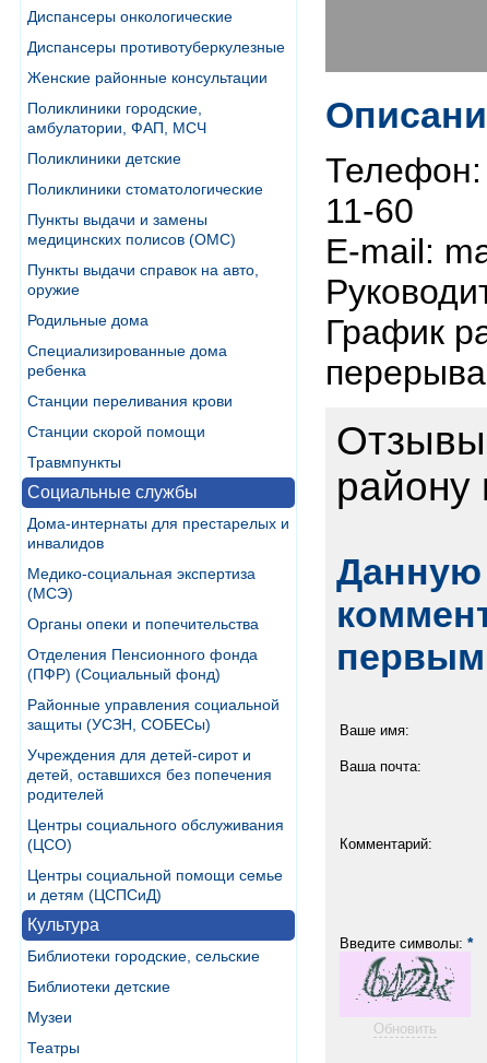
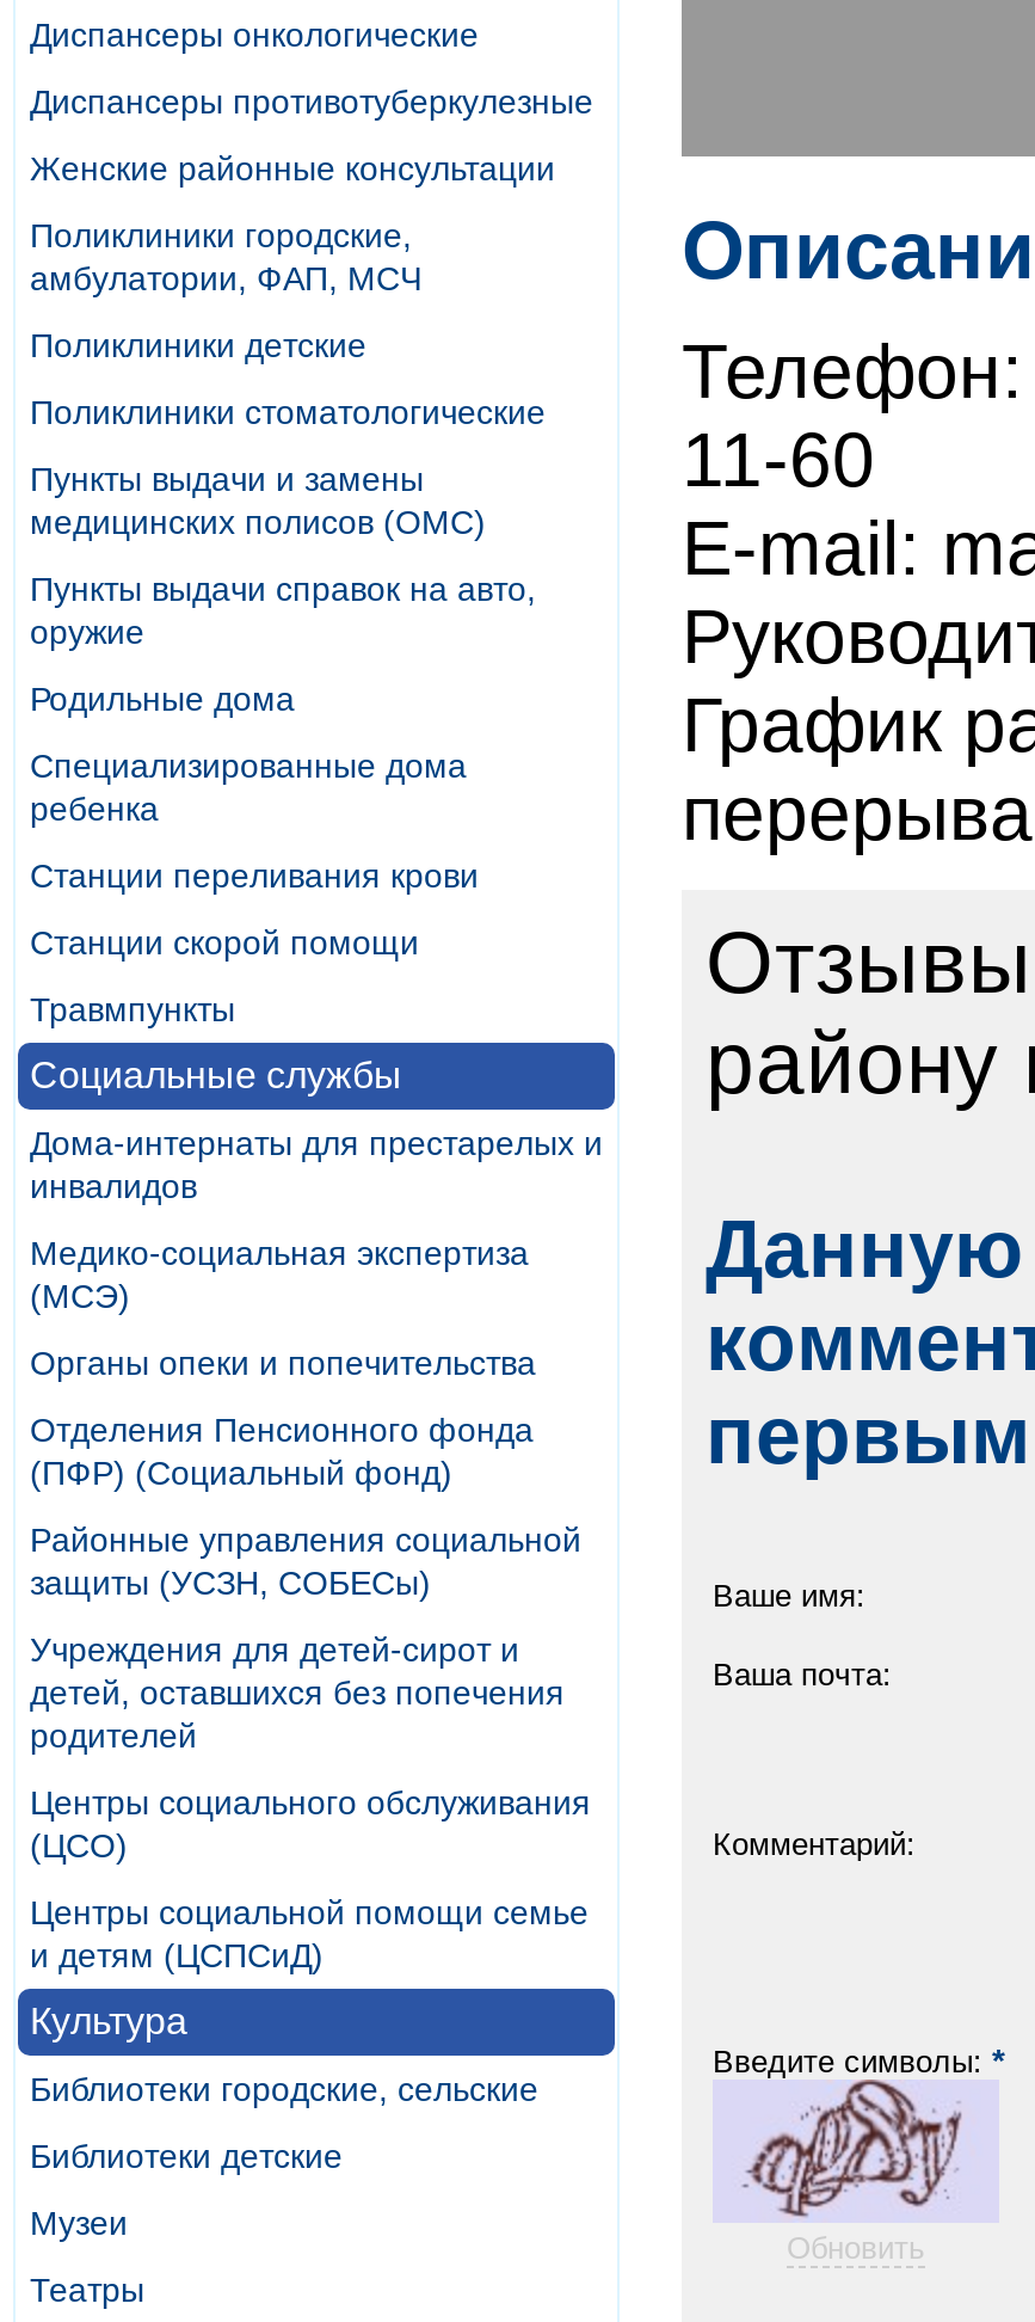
[343,955,467,1015] [image] -> [717,2087,994,2220] [image]

